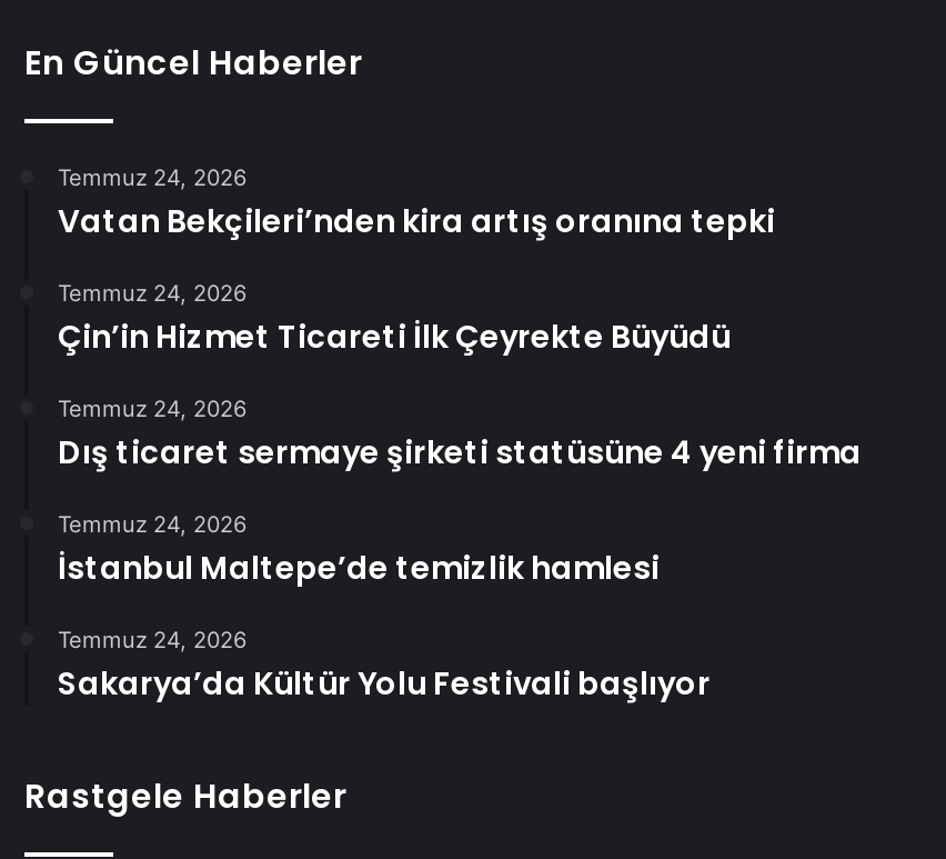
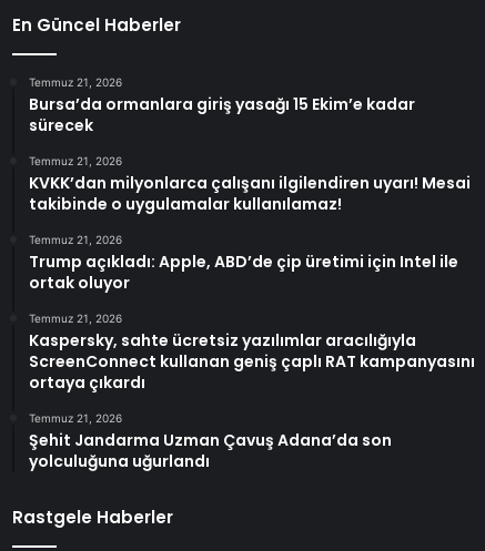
[58,164,775,244] Temmuz 24, 2026 | Vatan Bekçileri’nden kira artış oranına tepki -> [29,76,415,137] Temmuz 21, 2026 | Bursa’da ormanlara giriş yasağı 15 Ekim’e kadar | sürecek
[58,279,731,359] Temmuz 24, 2026 | Çin’in Hizmet Ticareti İlk Çeyrekte Büyüdü -> [29,154,471,215] Temmuz 21, 2026 | KVKK’dan milyonlarca çalışanı ilgilendiren uyarı! Mesai | takibinde o uygulamalar kullanılamaz!
[58,395,862,475] Temmuz 24, 2026 | Dış ticaret sermaye şirketi statüsüne 4 yeni firma -> [29,233,458,294] Temmuz 21, 2026 | Trump açıkladı: Apple, ABD’de çip üretimi için Intel ile | ortak oluyor
[58,511,660,591] Temmuz 24, 2026 | İstanbul Maltepe’de temizlik hamlesi -> [29,312,475,394] Temmuz 21, 2026 | Kaspersky, sahte ücretsiz yazılımlar aracılığıyla | ScreenConnect kullanan geniş çaplı RAT kampanyasını | ortaya çıkardı
[58,626,711,706] Temmuz 24, 2026 | Sakarya’da Kültür Yolu Festivali başlıyor -> [29,412,392,473] Temmuz 21, 2026 | Şehit Jandarma Uzman Çavuş Adana’da son | yolculuğuna uğurlandı

